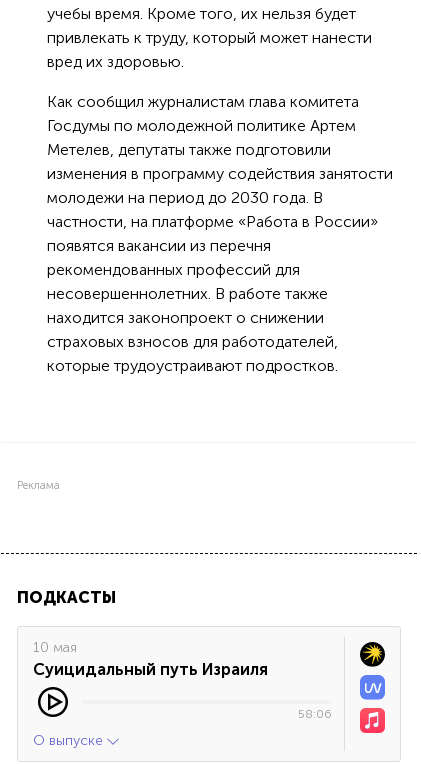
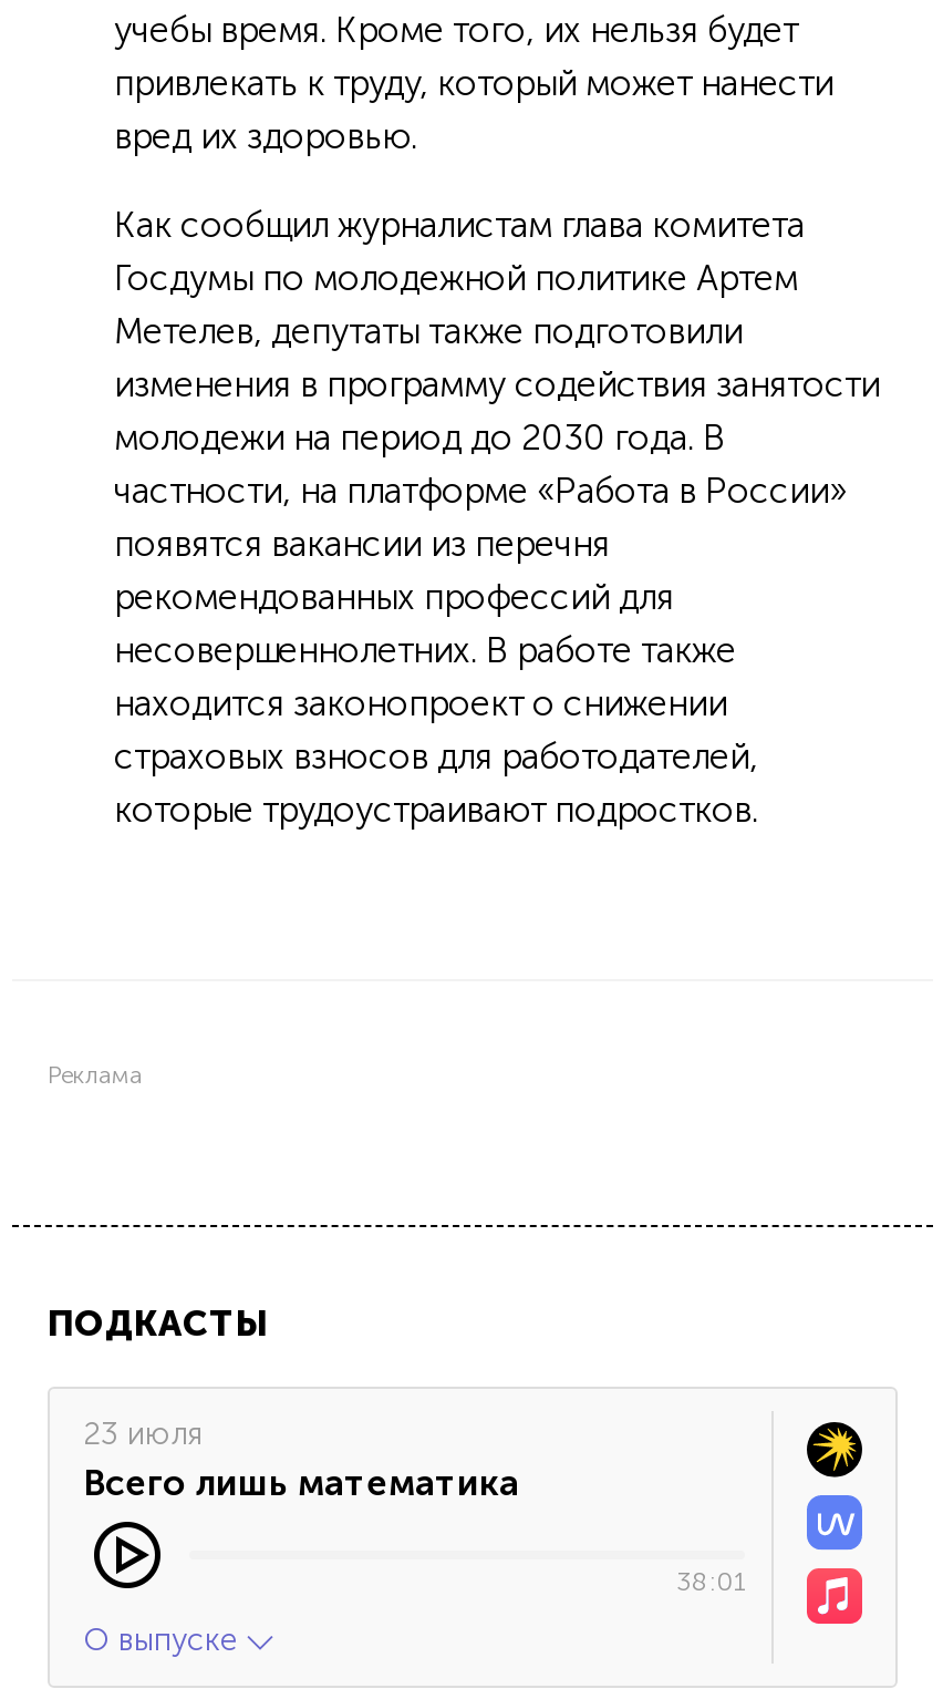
[33,639,268,679] 10 мая | Суицидальный путь Израиля -> [83,1415,519,1503] 23 июля | Всего лишь математика
[298,707,332,721] 58:06 -> [676,1565,745,1596] 38:01

